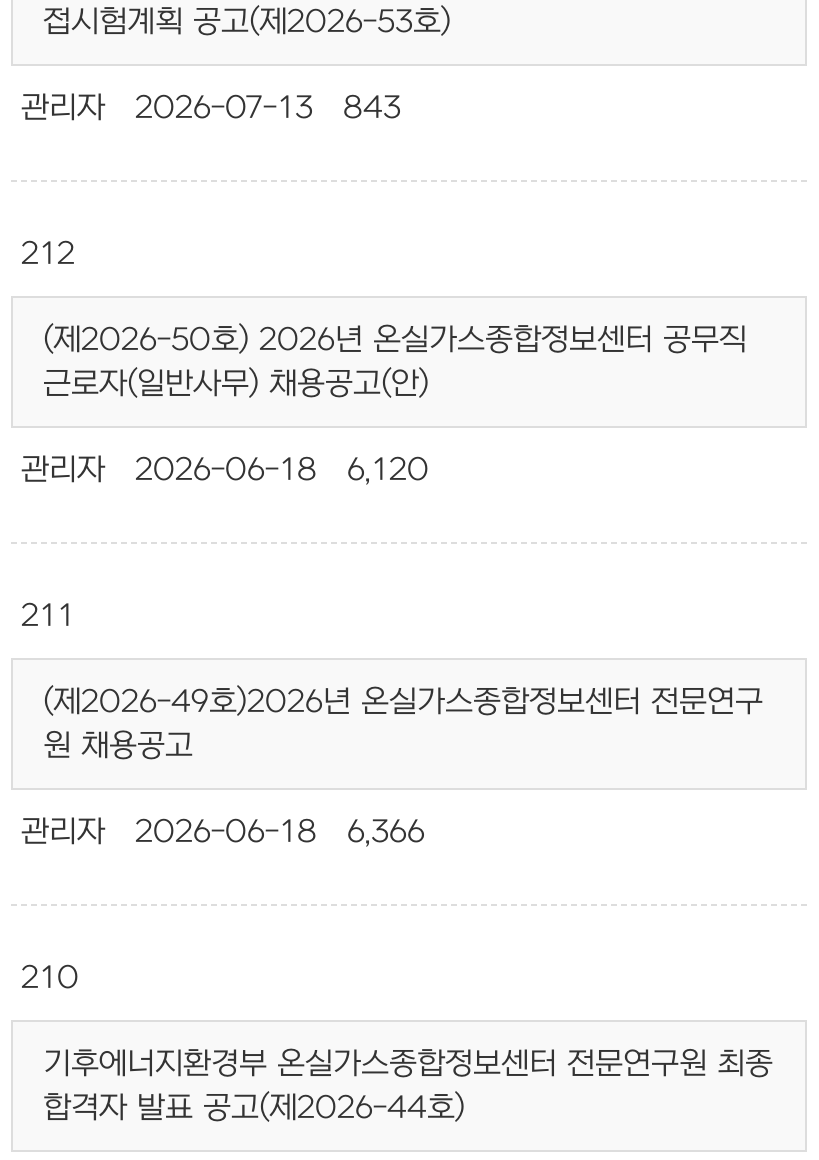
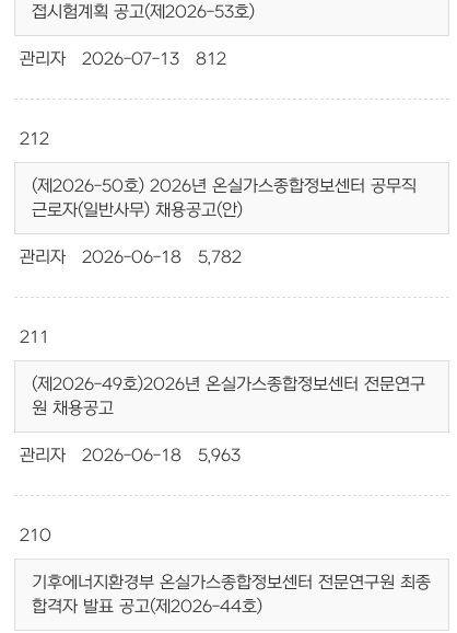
[21,90,401,126] 관리자 2026-07-13 843 -> [20,49,226,69] 관리자 2026-07-13 812
[21,452,429,488] 관리자 2026-06-18 6,120 -> [20,248,242,267] 관리자 2026-06-18 5,782
[21,814,425,850] 관리자 2026-06-18 6,366 -> [20,446,241,465] 관리자 2026-06-18 5,963

